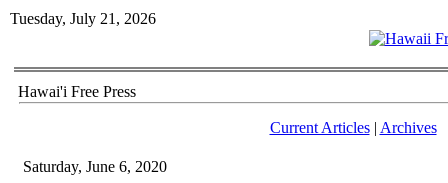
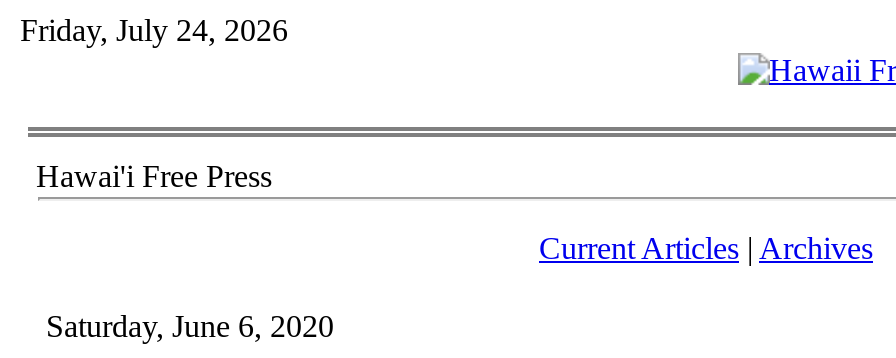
[10,10,156,27] Tuesday, July 21, 2026 -> [20,13,288,47] Friday, July 24, 2026

